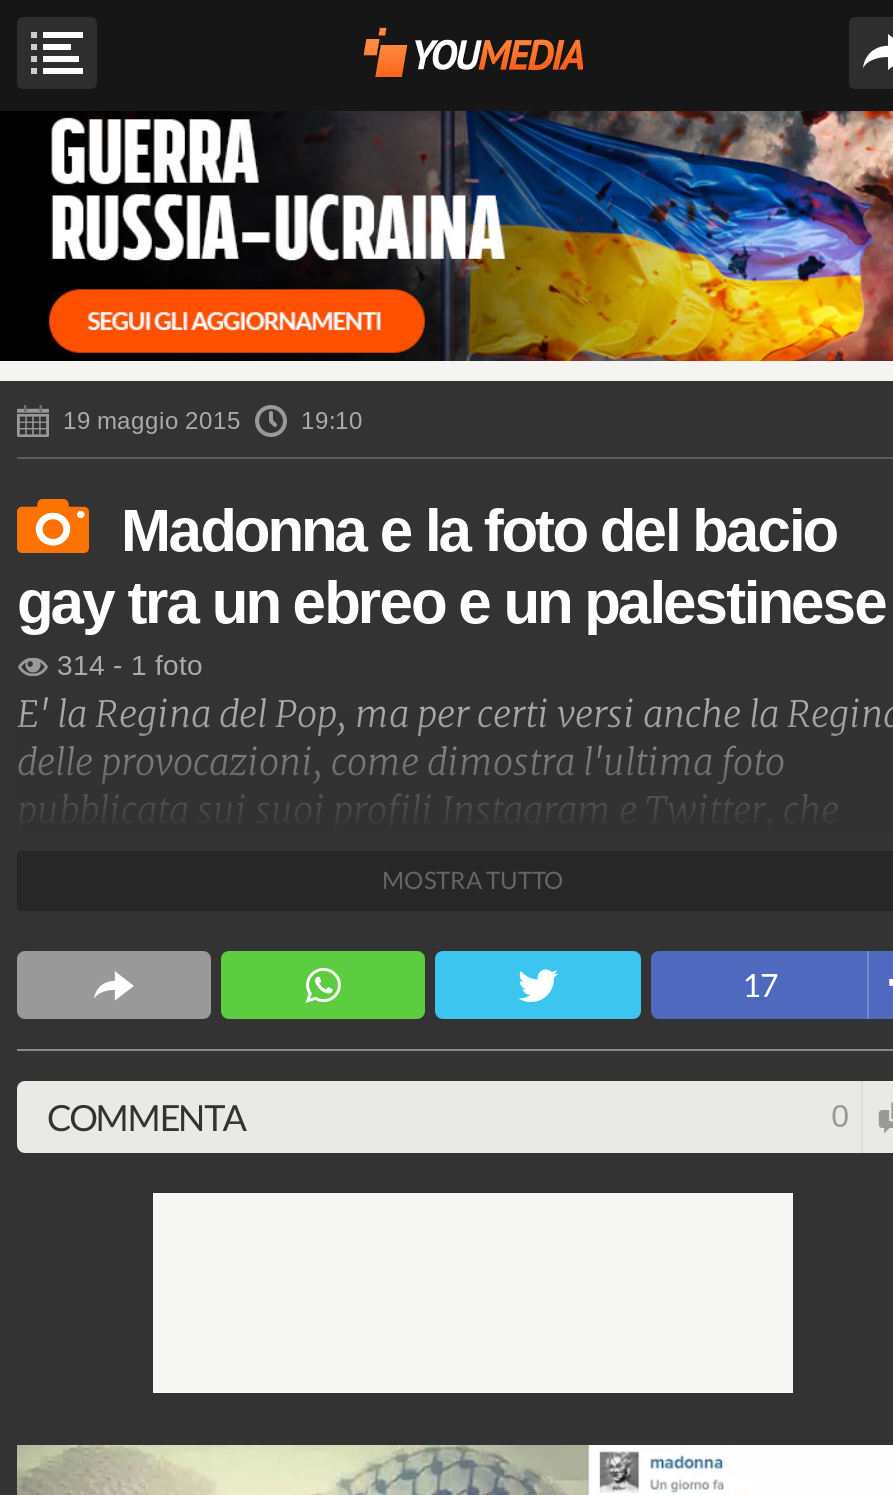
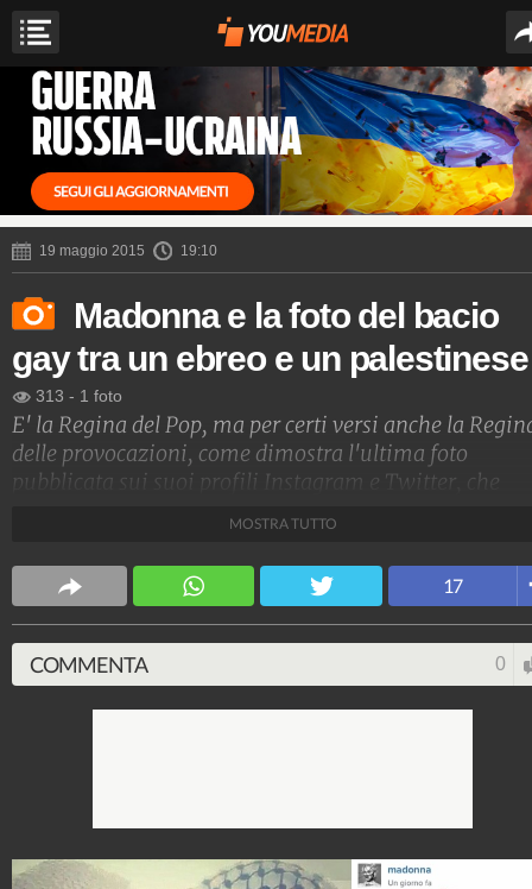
[57,649,203,681] 314 - 1 foto -> [36,386,122,405] 313 - 1 foto

